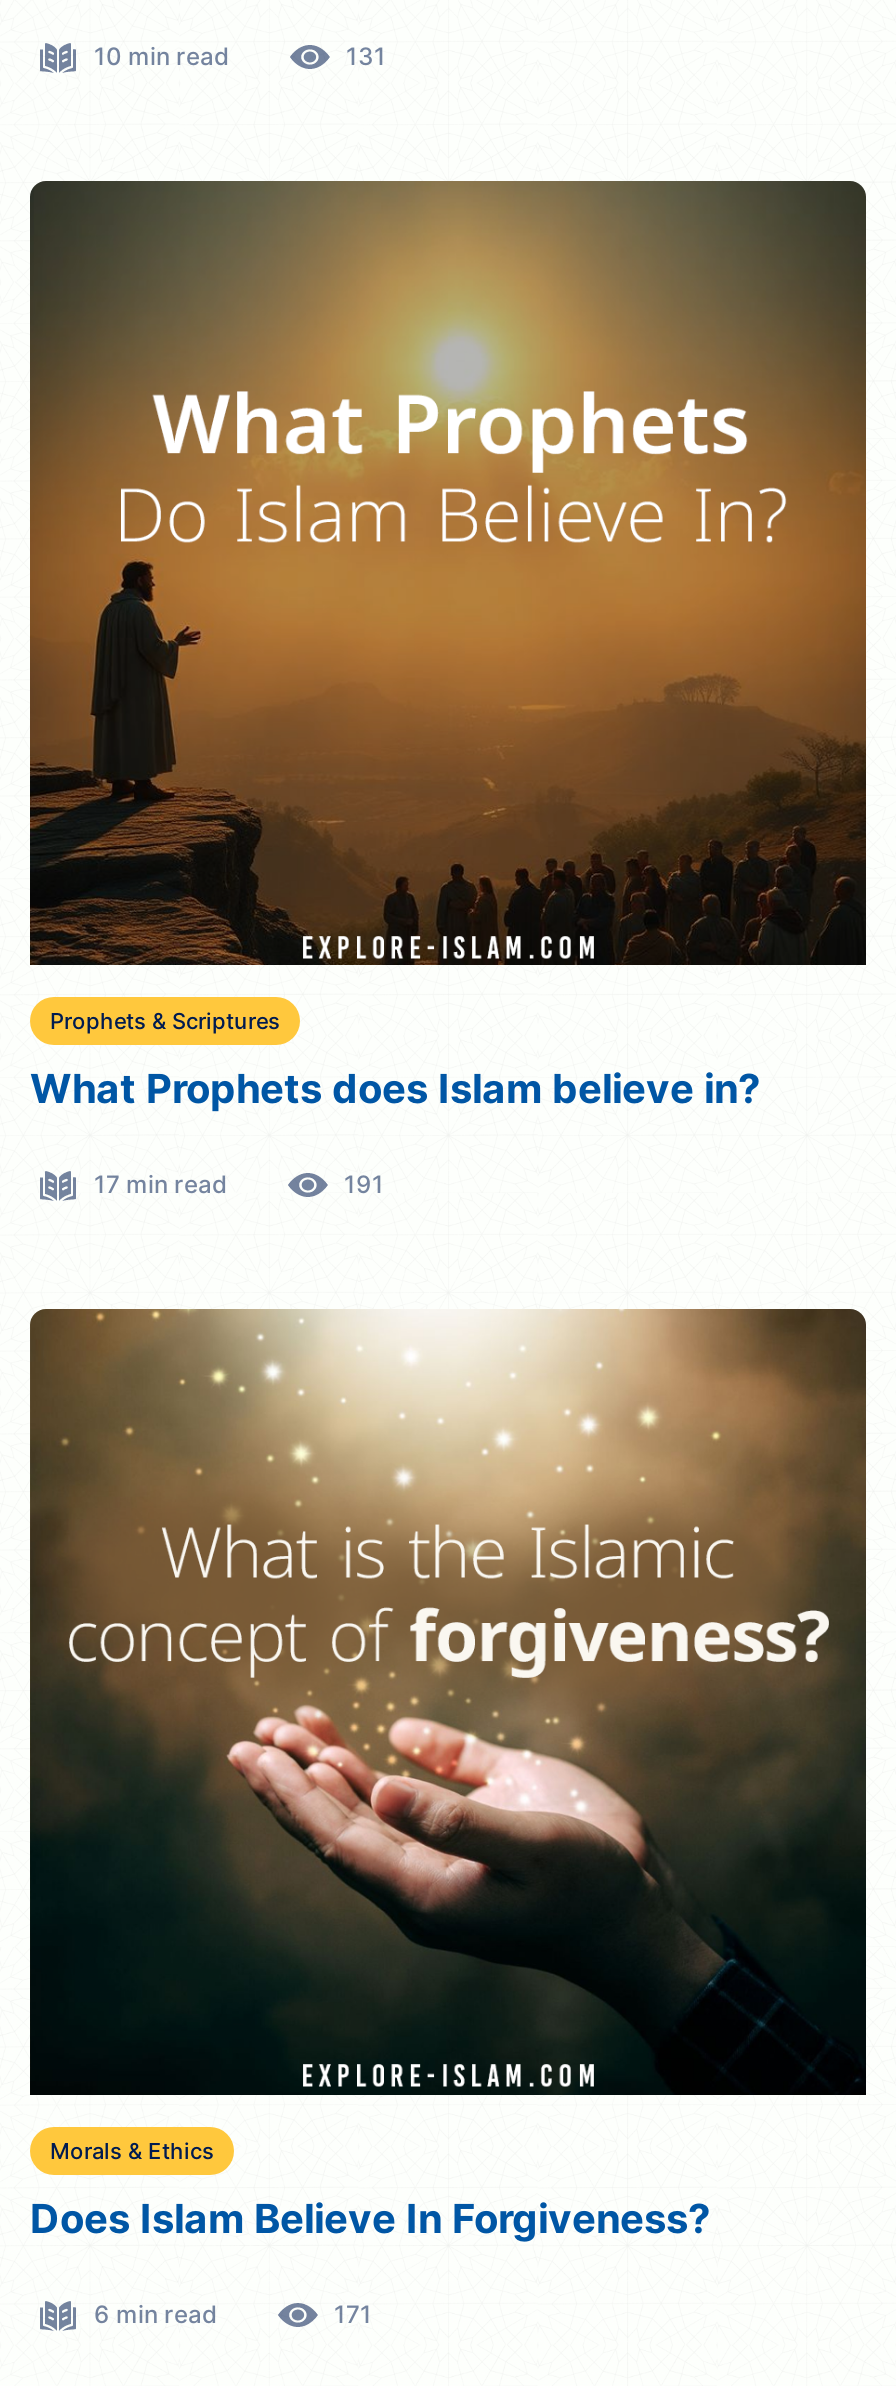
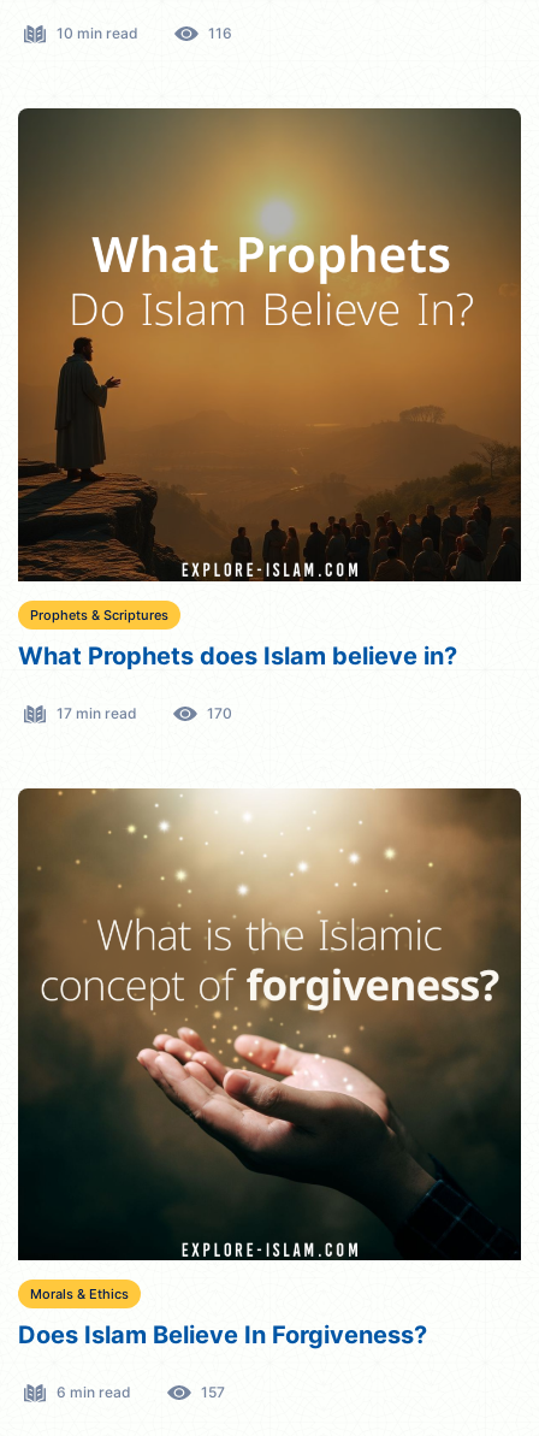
[346,40,386,70] 131 -> [208,24,232,42] 116
[344,1169,384,1199] 191 -> [207,704,232,722] 170
[334,2298,372,2328] 171 -> [201,1383,225,1401] 157

